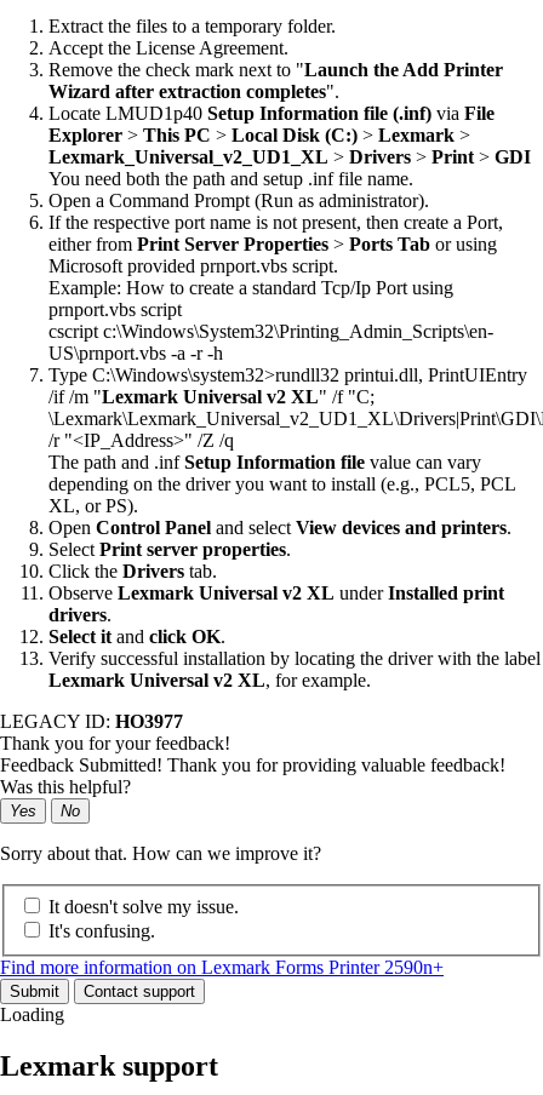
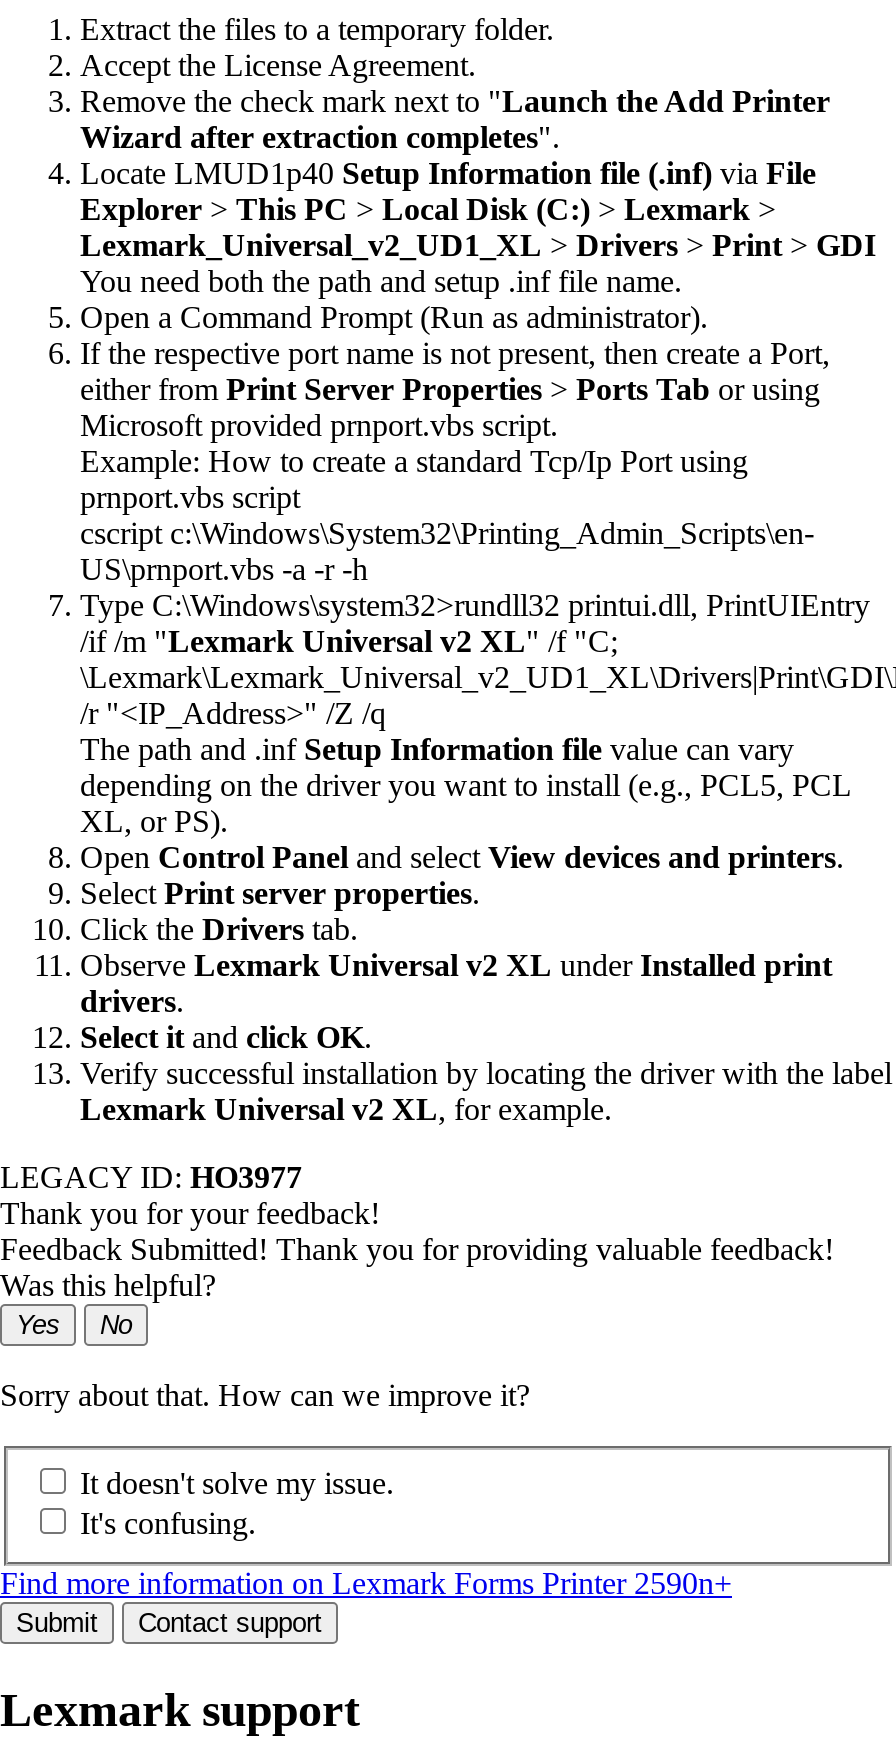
[0,1004,64,1024] Loading -> none

